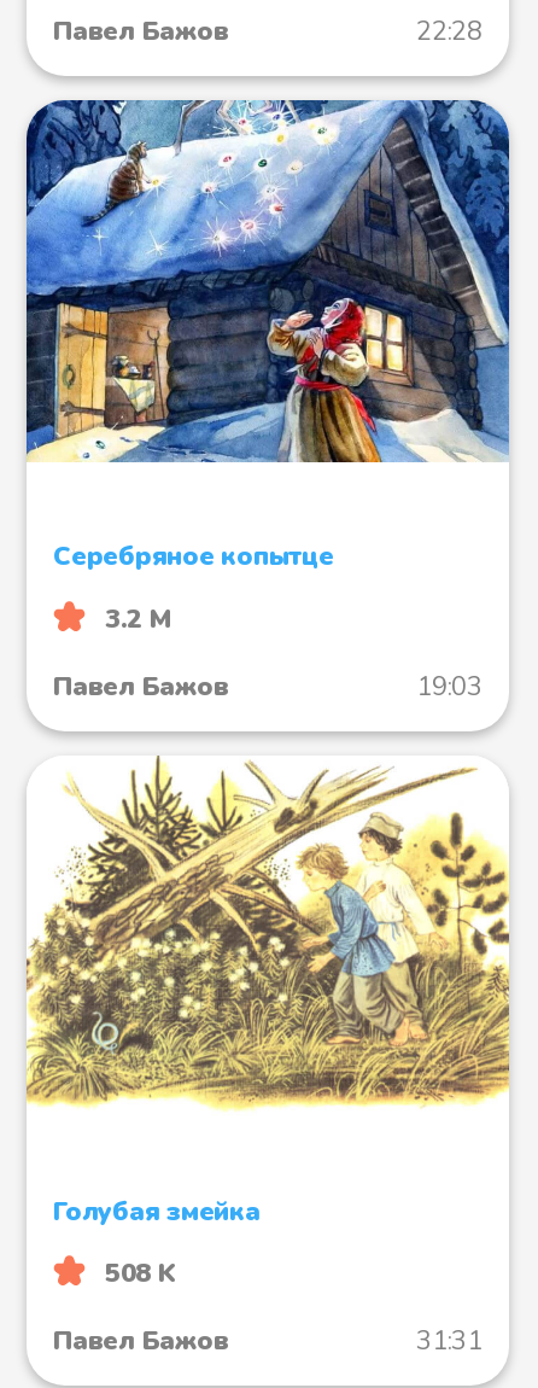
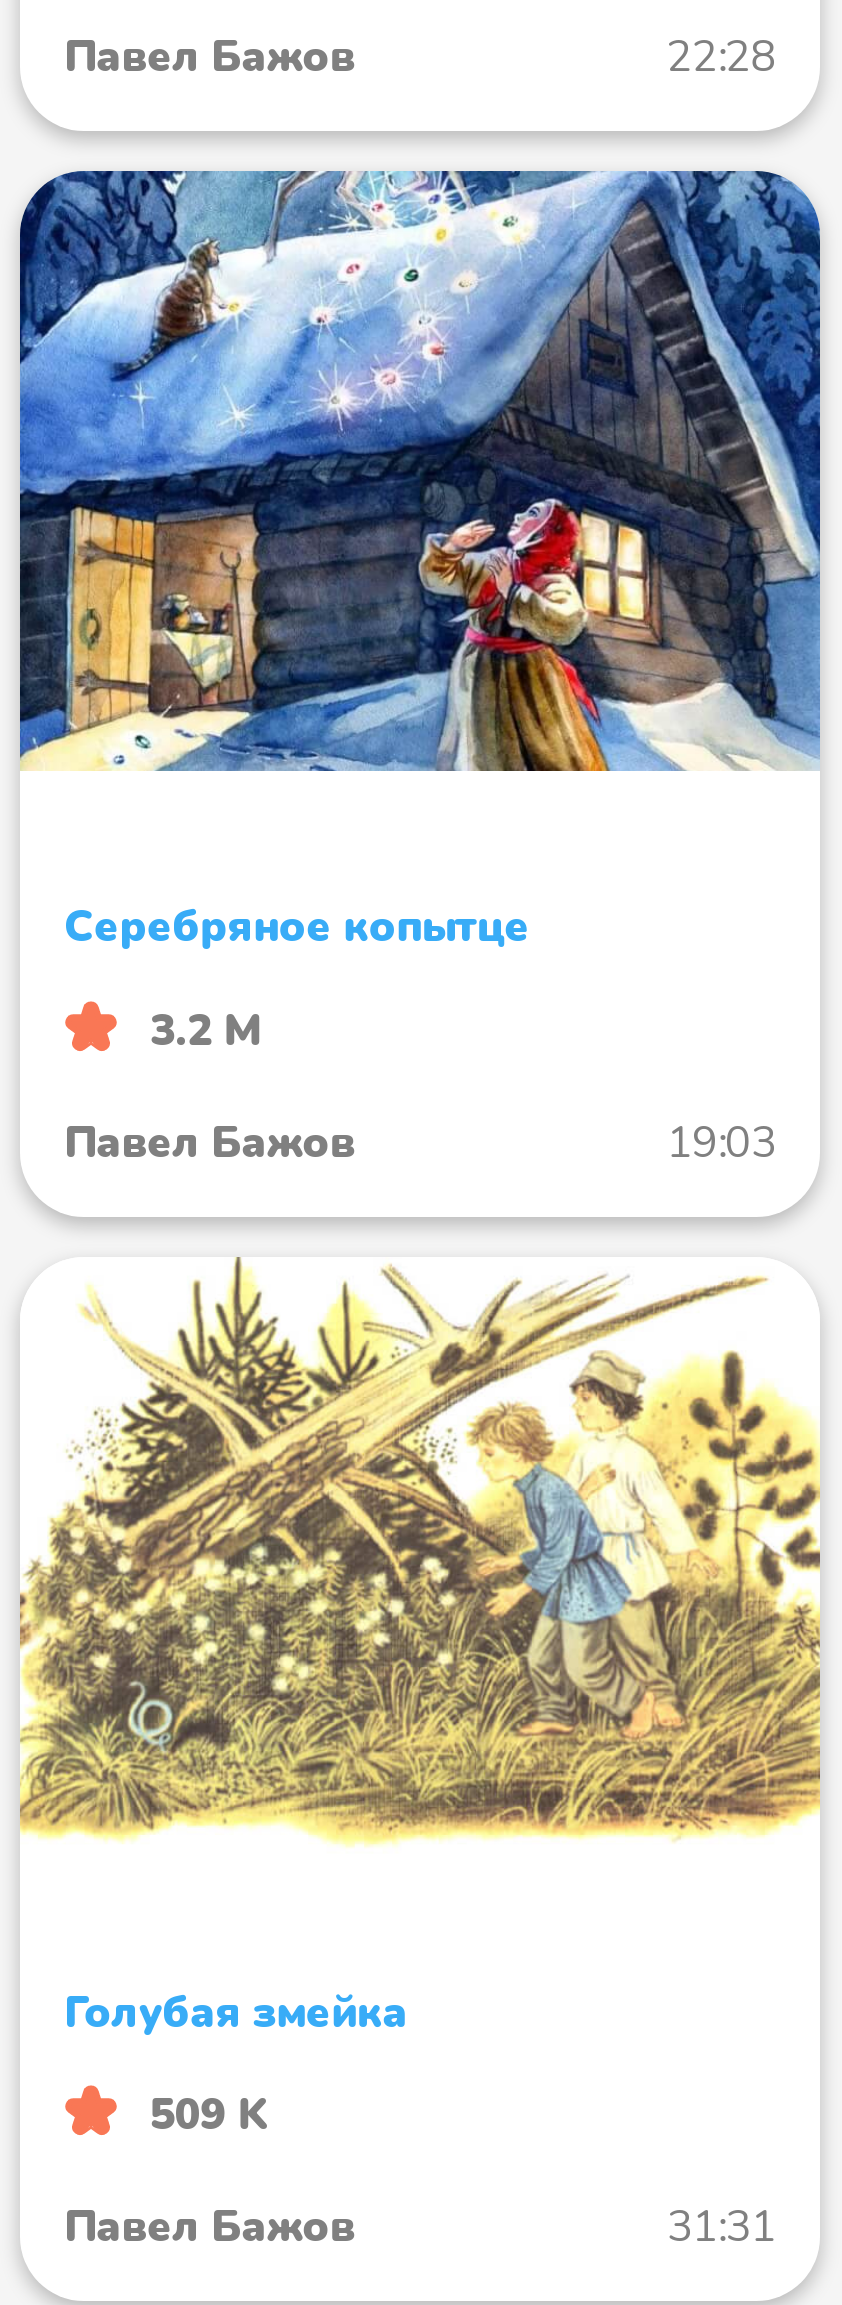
[98,1256,176,1292] 508 K -> [138,2086,267,2146] 509 K

